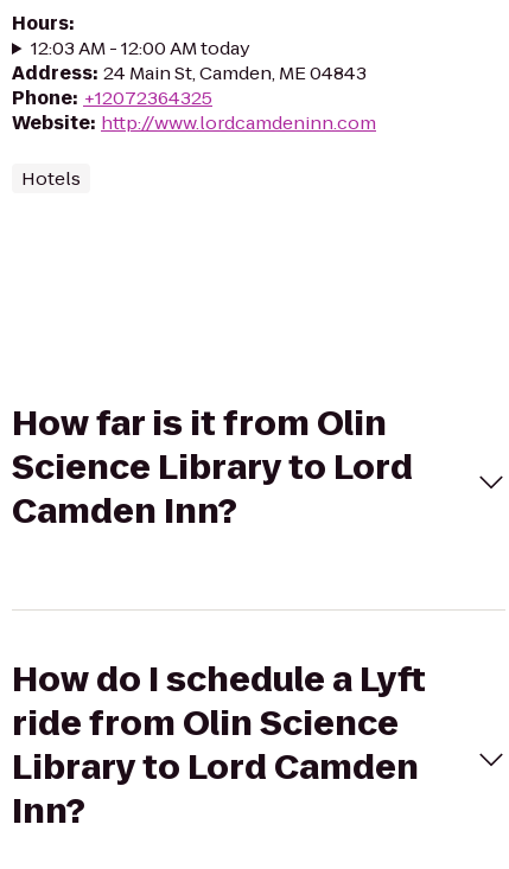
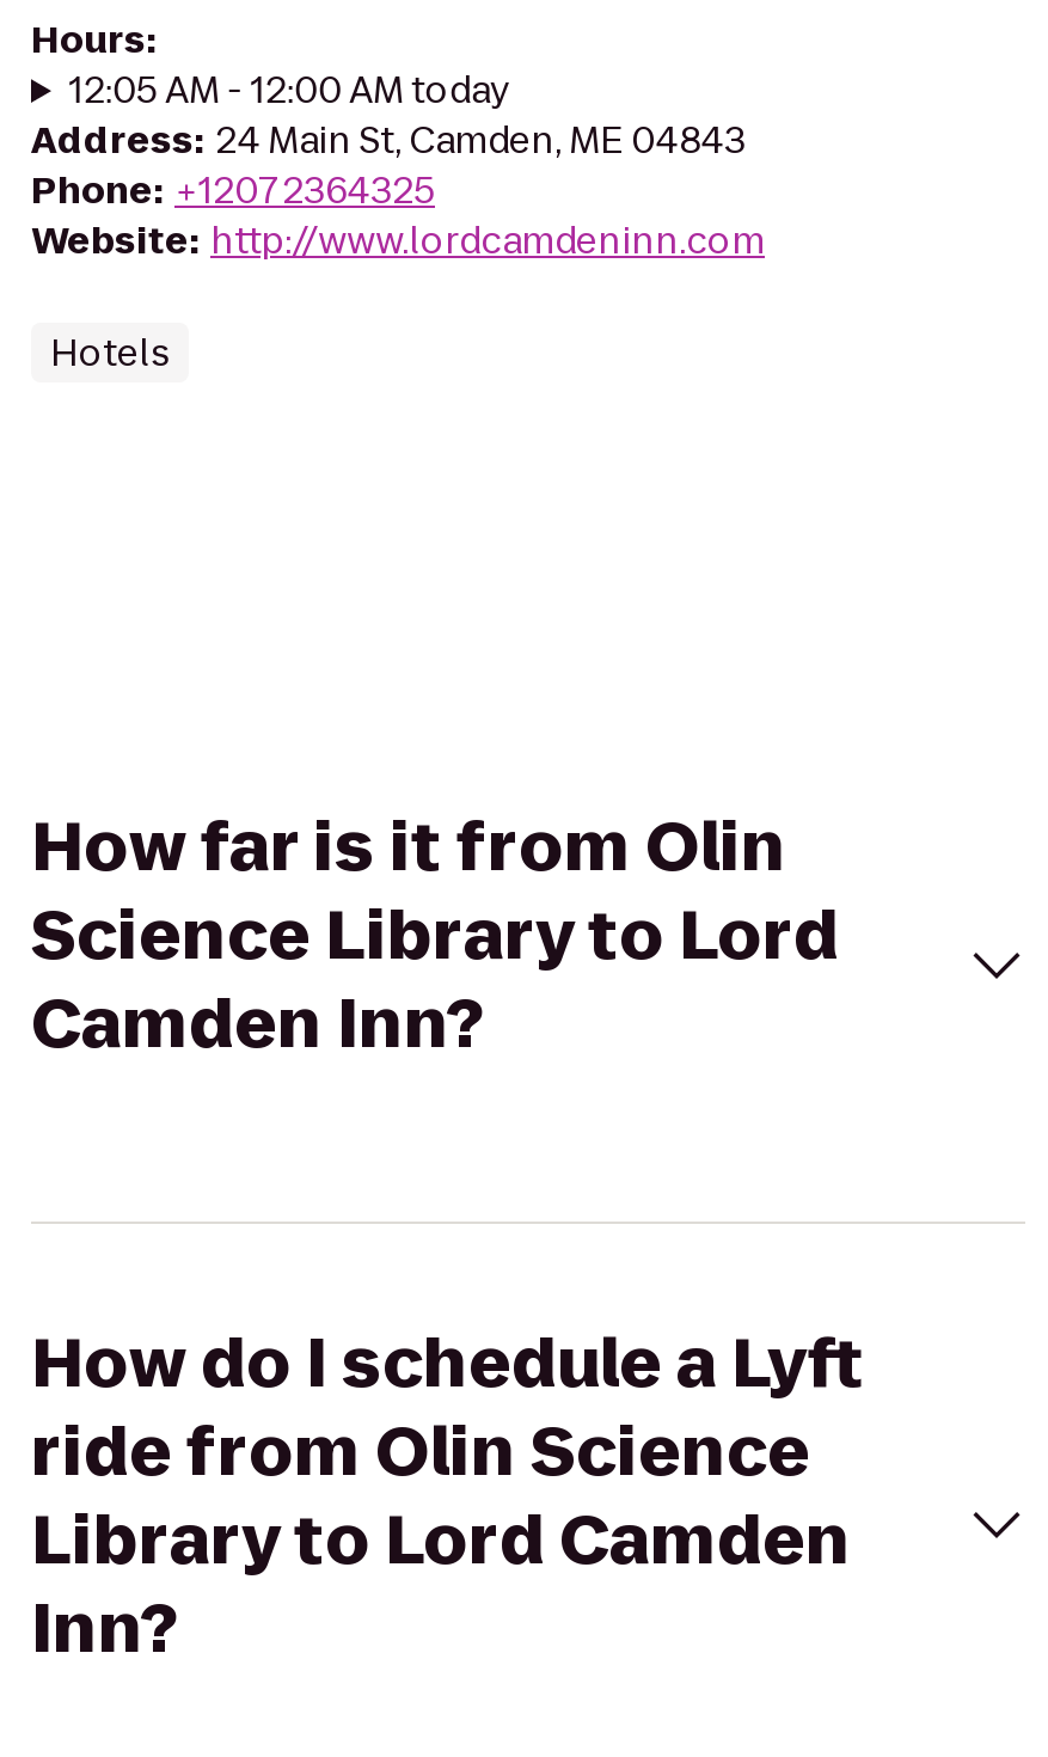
[31,36,250,60] 12:03 AM - 12:00 AM today -> [69,65,511,115] 12:05 AM - 12:00 AM today

